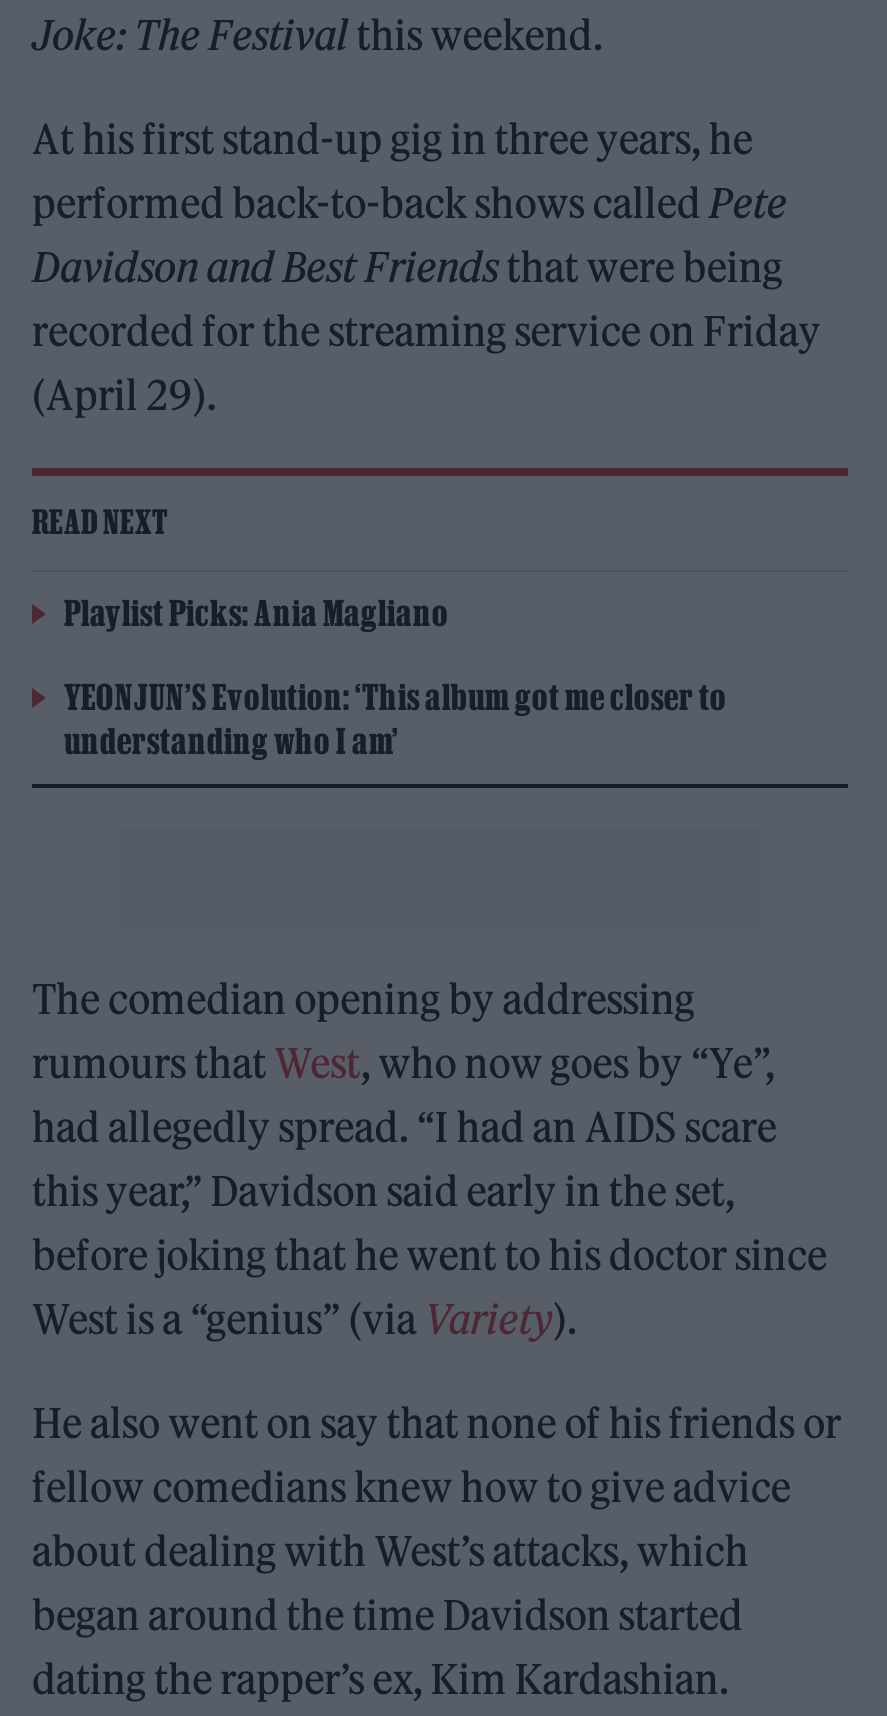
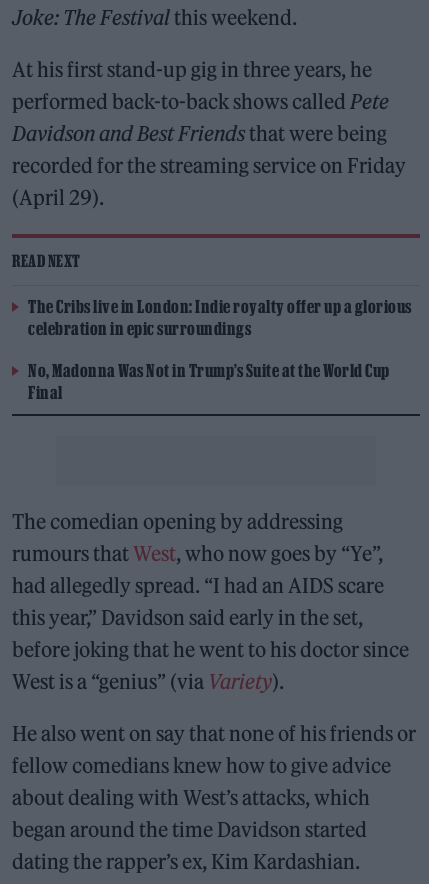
[64,593,449,631] Playlist Picks: Ania Magliano -> [28,297,411,338] The Cribs live in London: Indie royalty offer up a glorious | celebration in epic surroundings
[64,677,727,759] YEONJUN’S Evolution: ‘This album got me closer to | understanding who I am’ -> [28,361,389,402] No, Madonna Was Not in Trump’s Suite at the World Cup | Final

